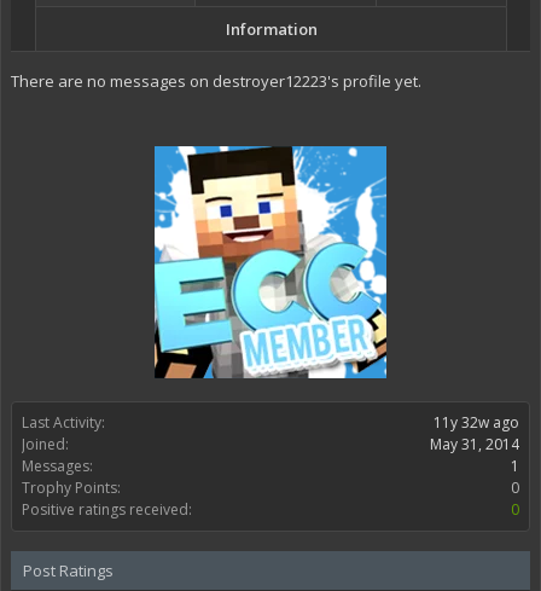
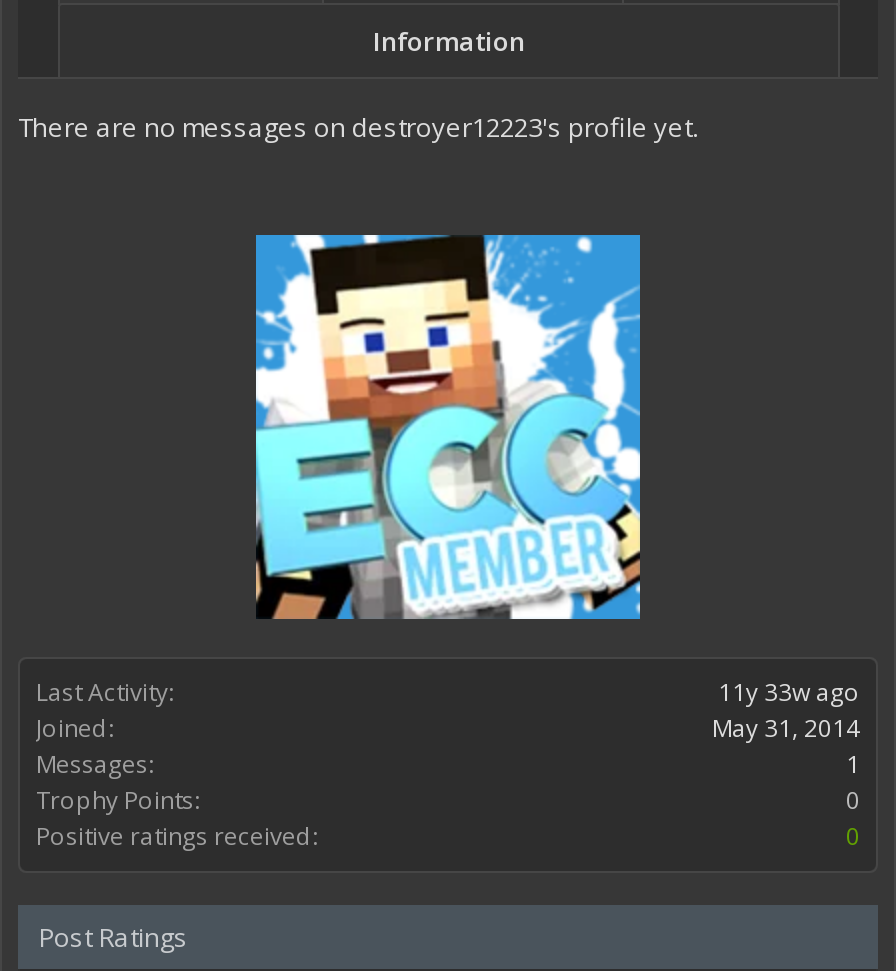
[434,412,519,433] 11y 32w ago -> [718,675,860,709] 11y 33w ago

